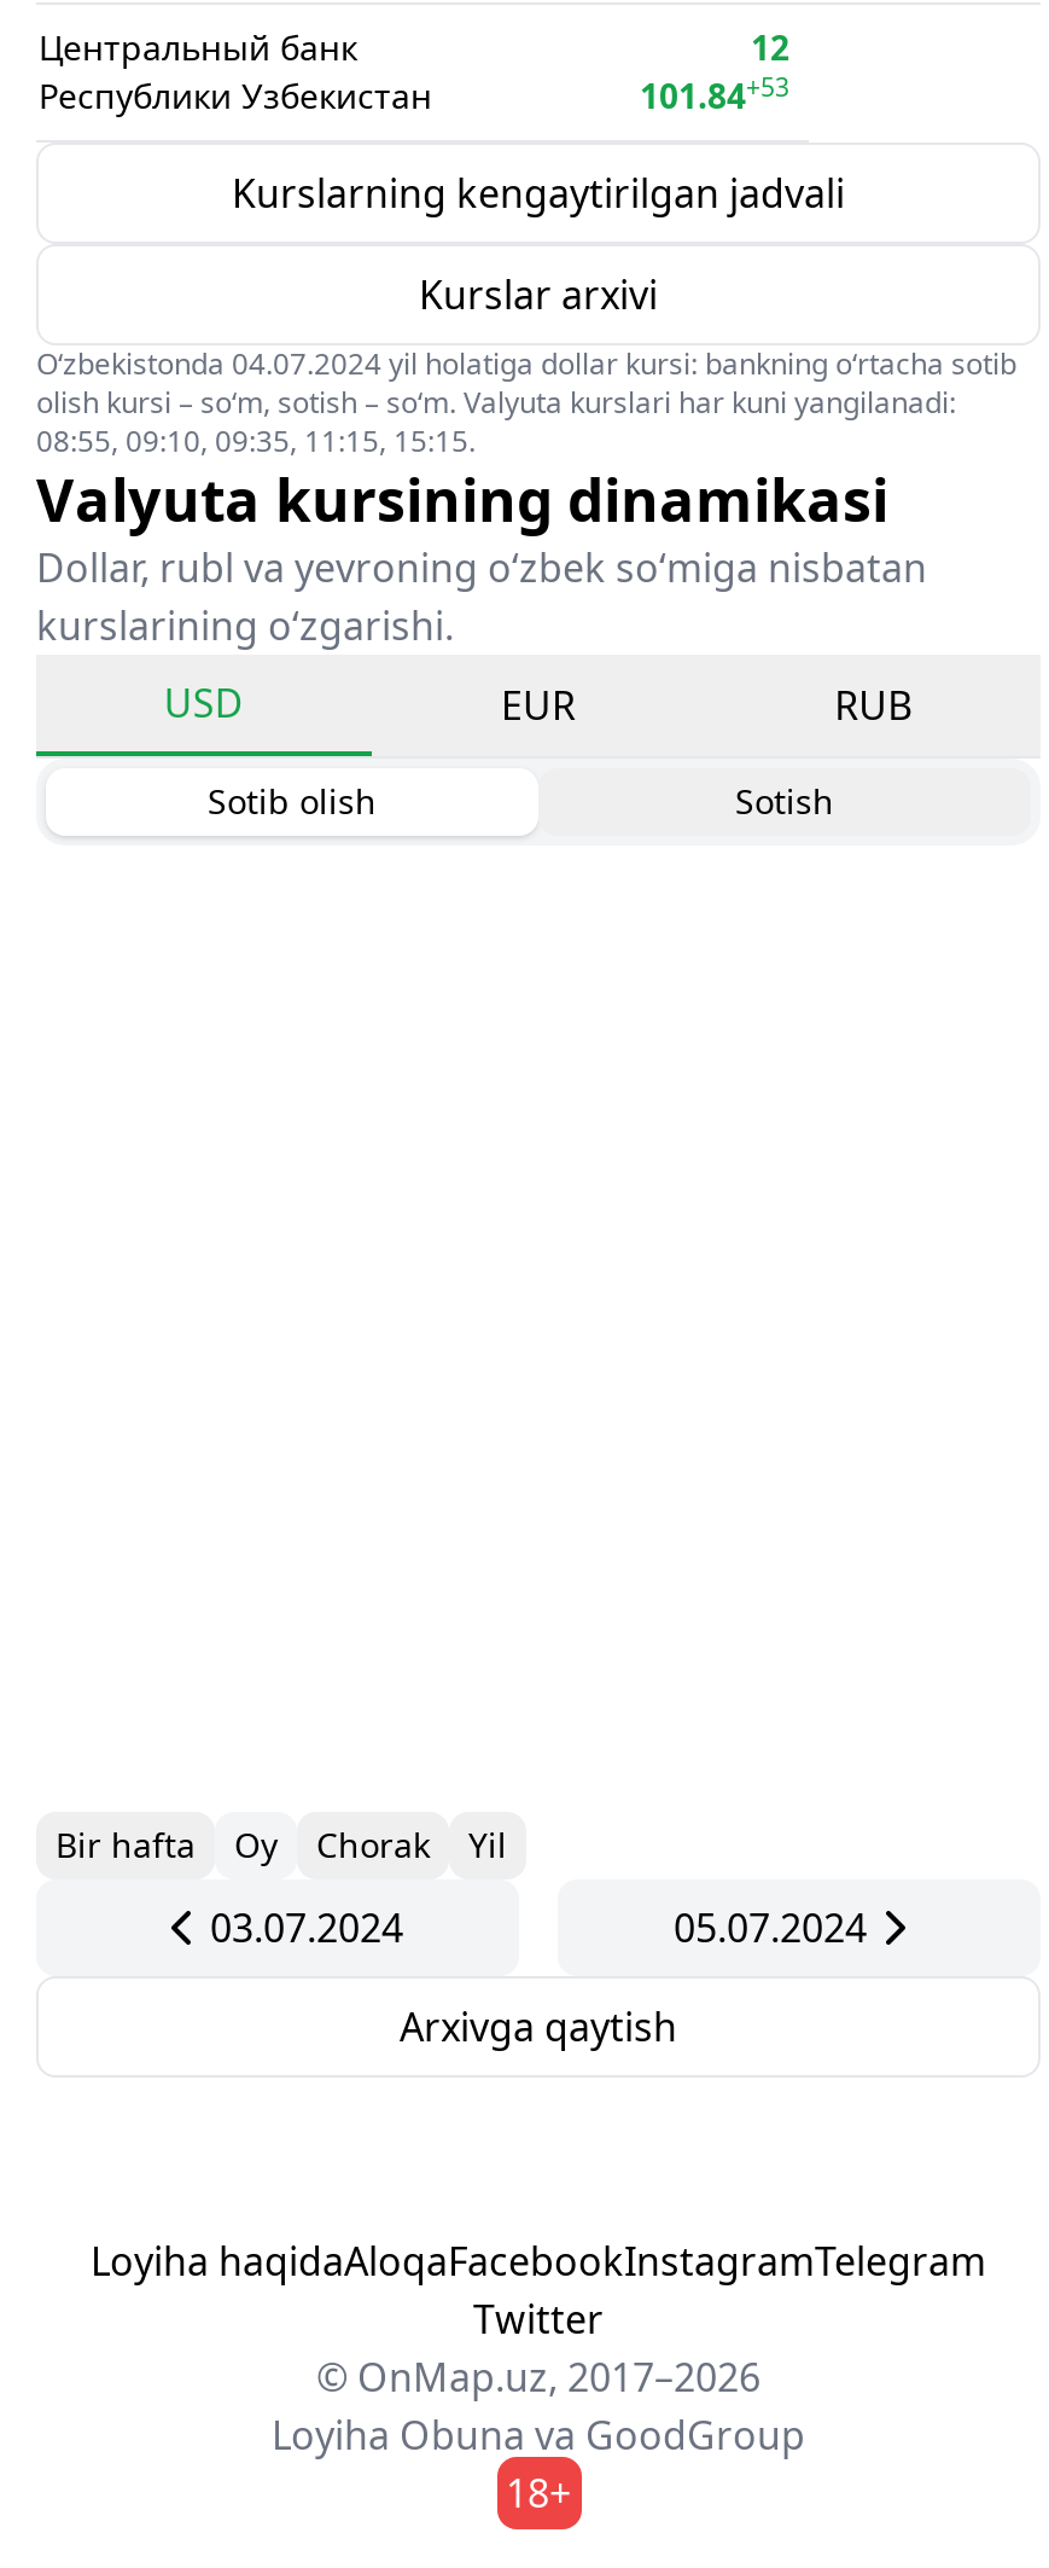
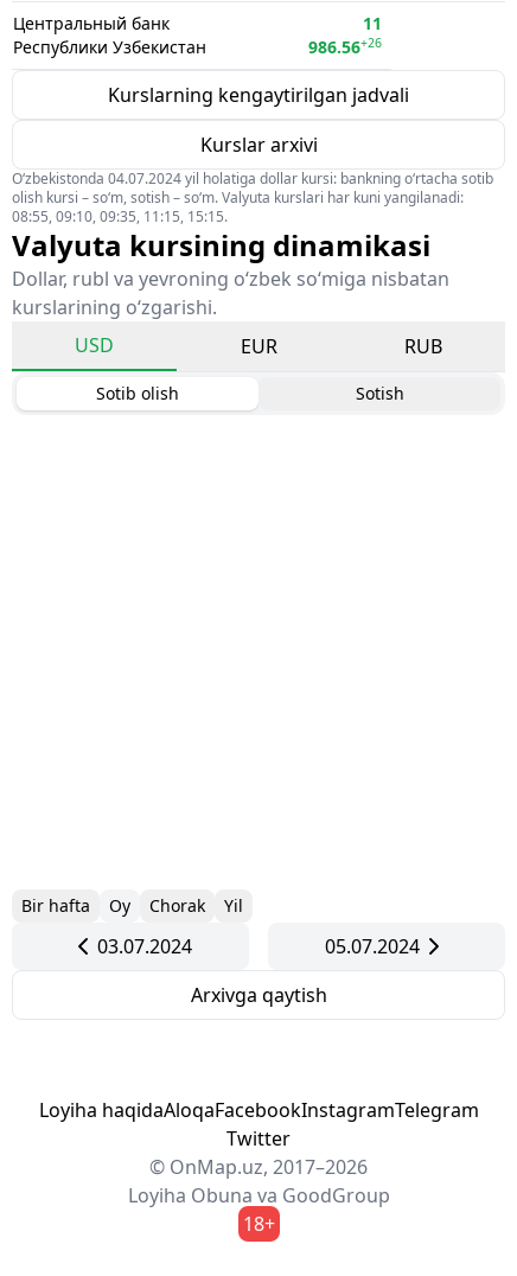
[751,24,789,70] 12 -> [363,12,382,34] 11
[640,70,789,118] 101.84+53 -> [308,34,382,58] 986.56+26

